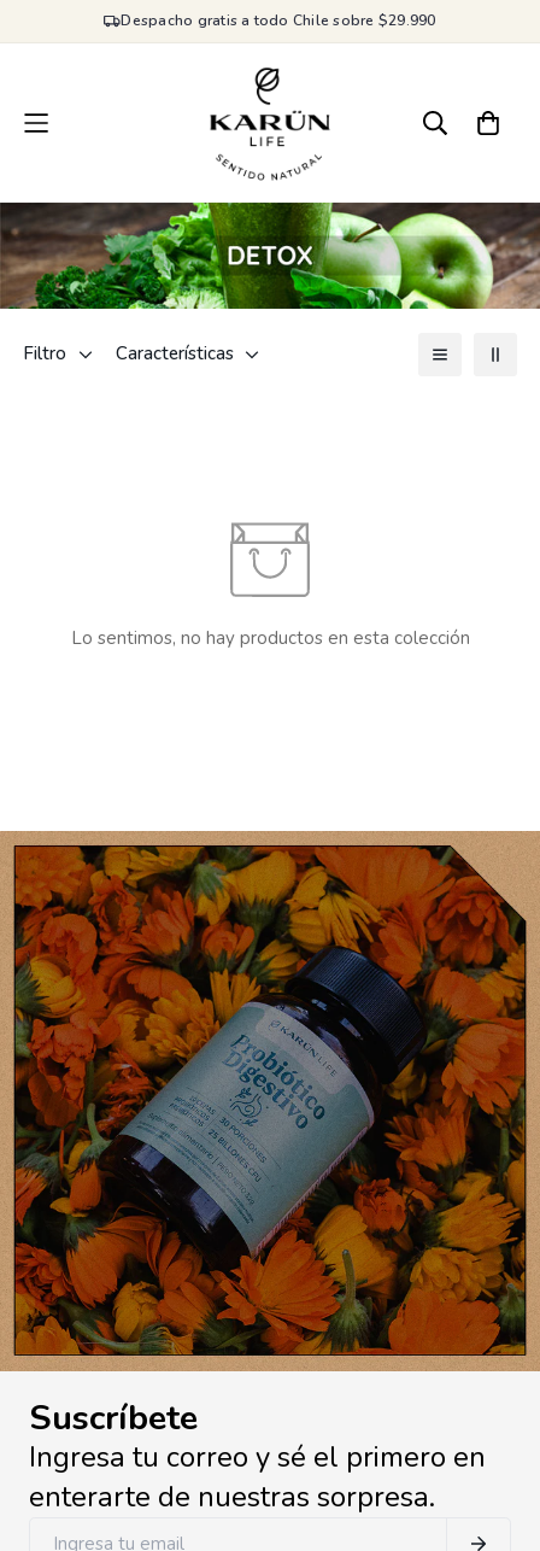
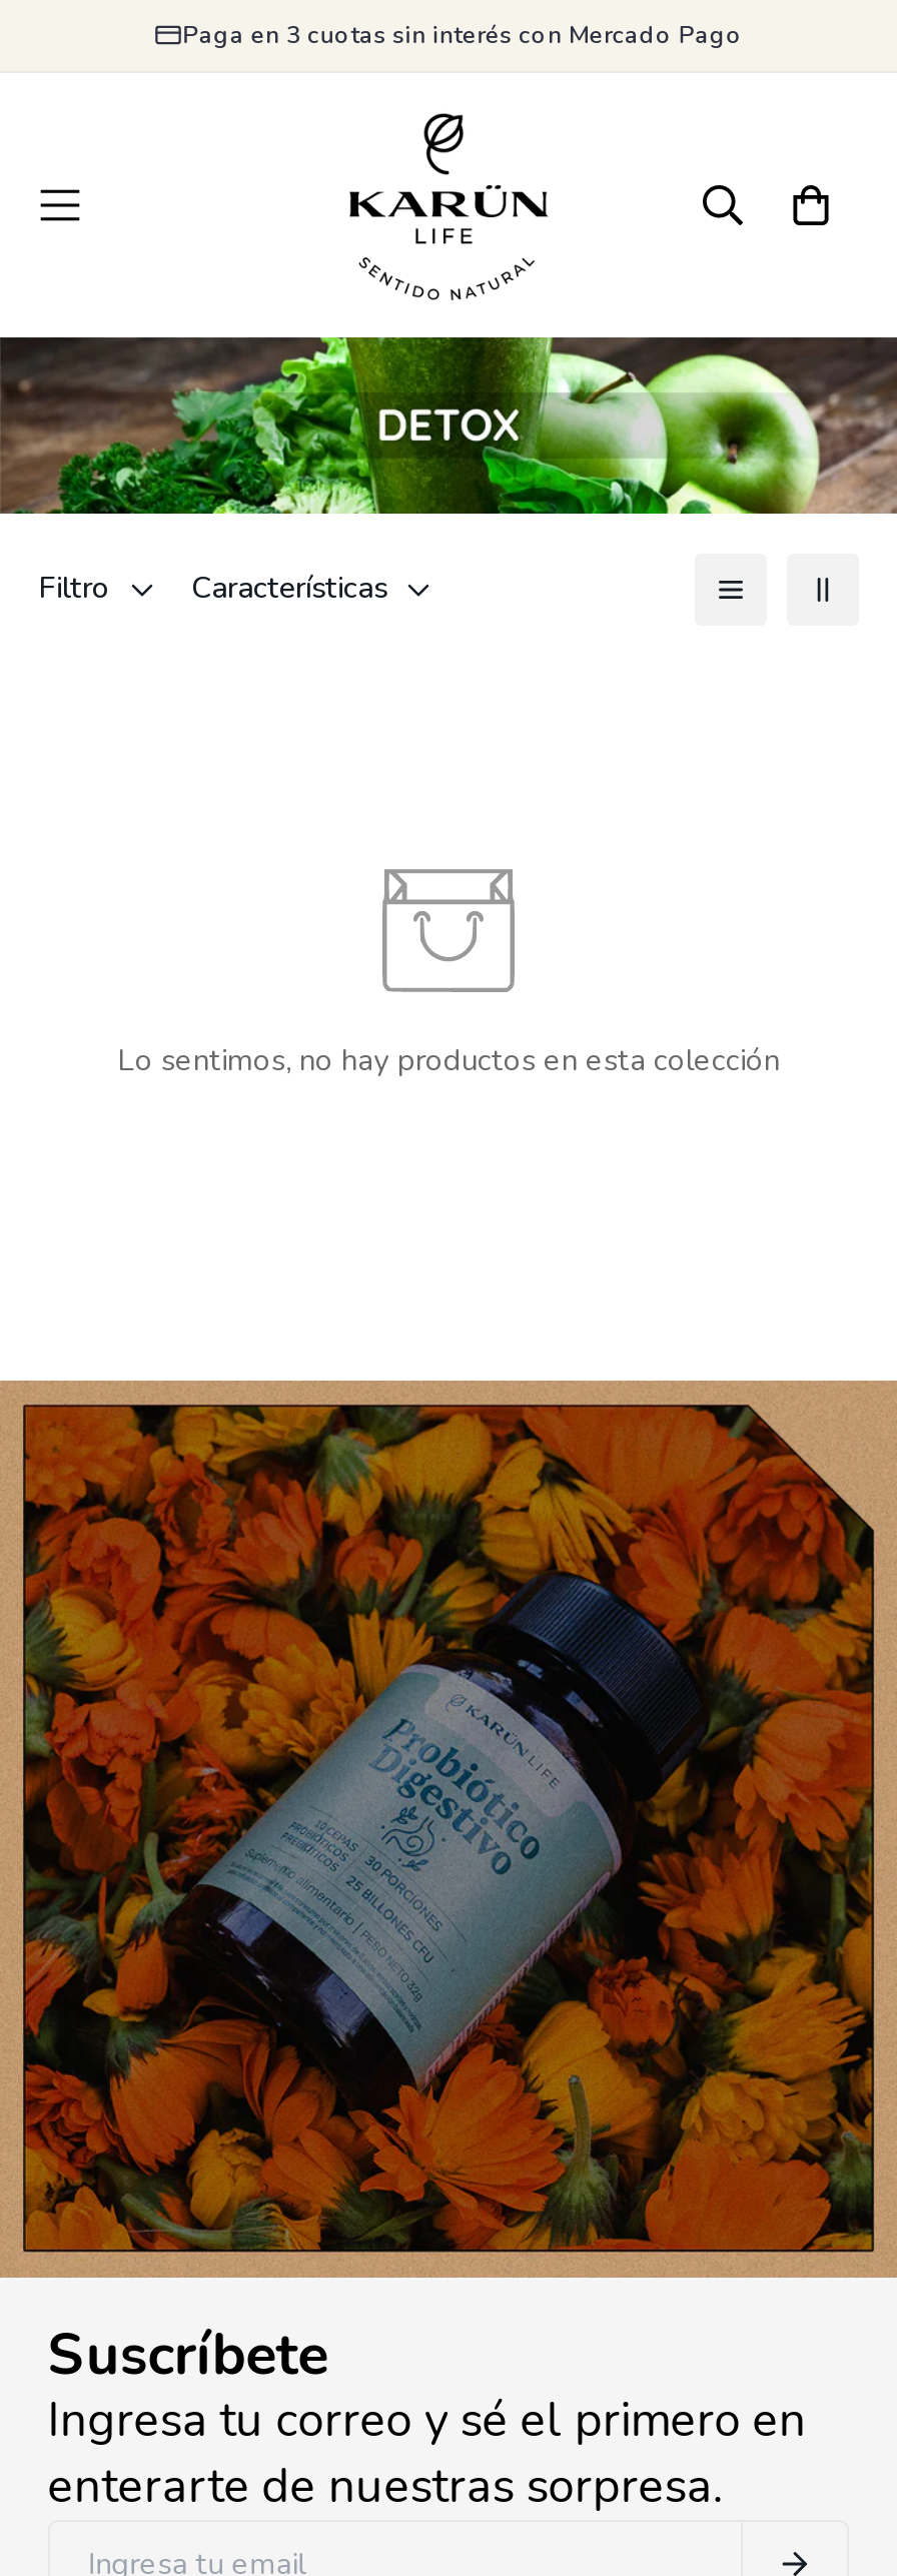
[121,11,436,30] Despacho gratis a todo Chile sobre $29.990 -> [182,19,743,51] Paga en 3 cuotas sin interés con Mercado Pago

